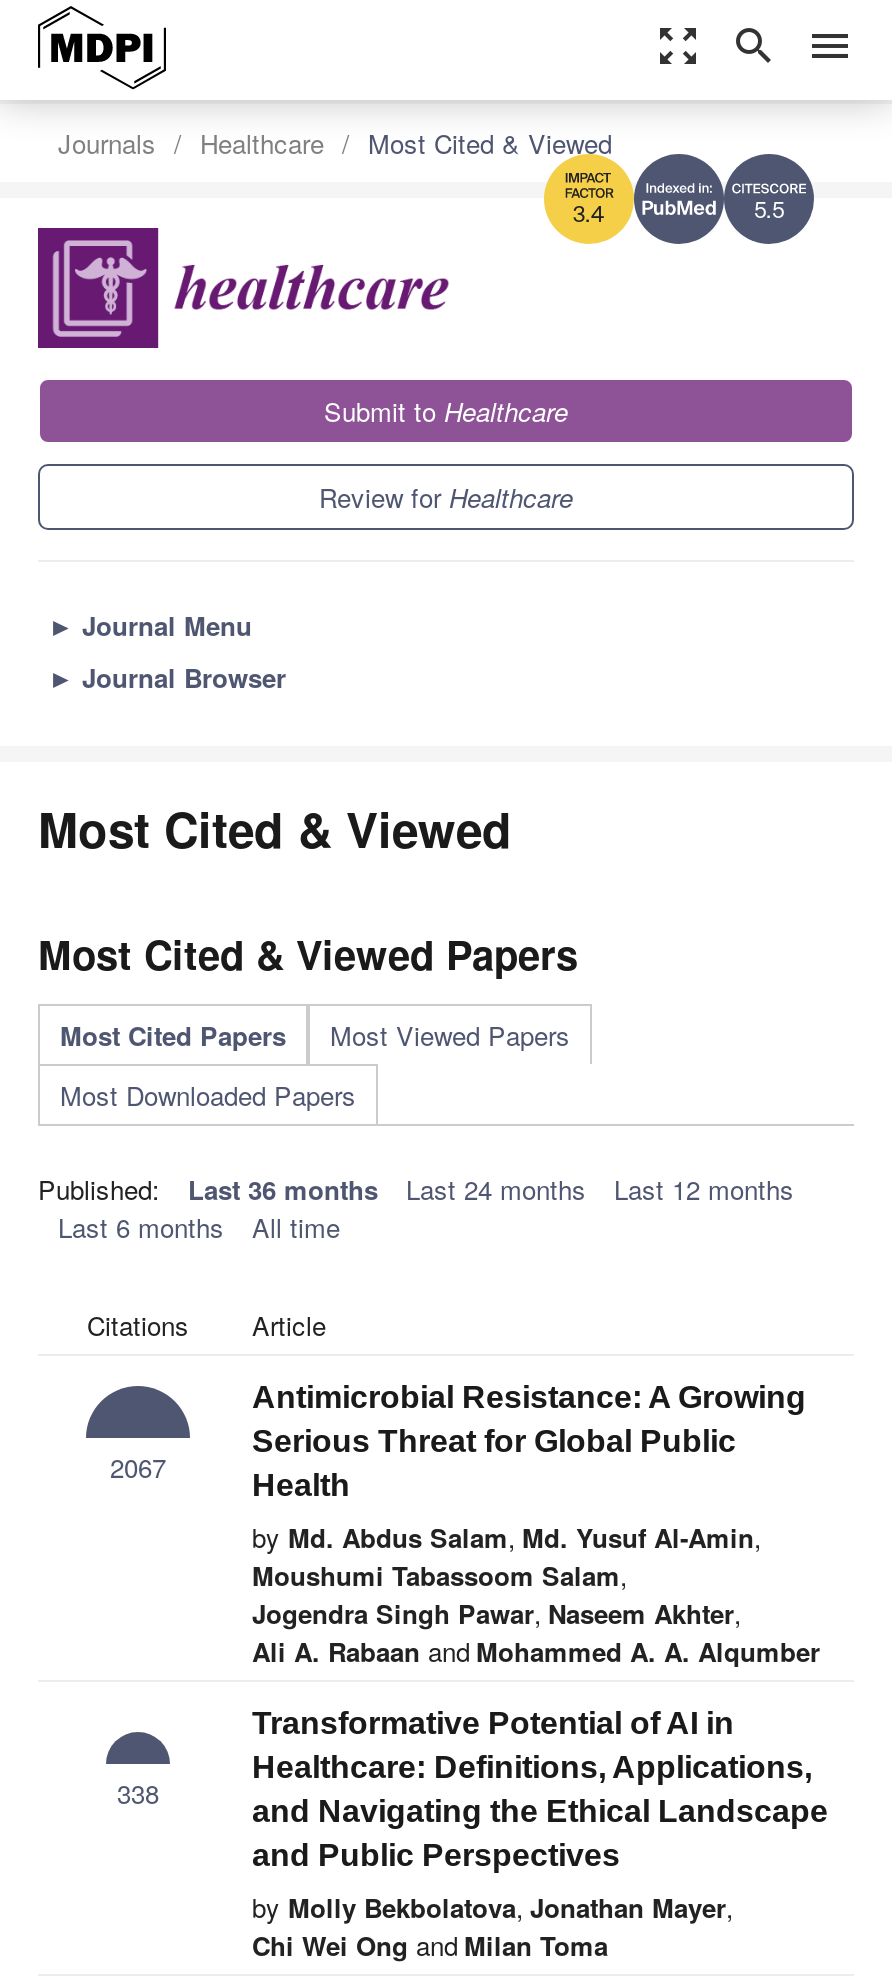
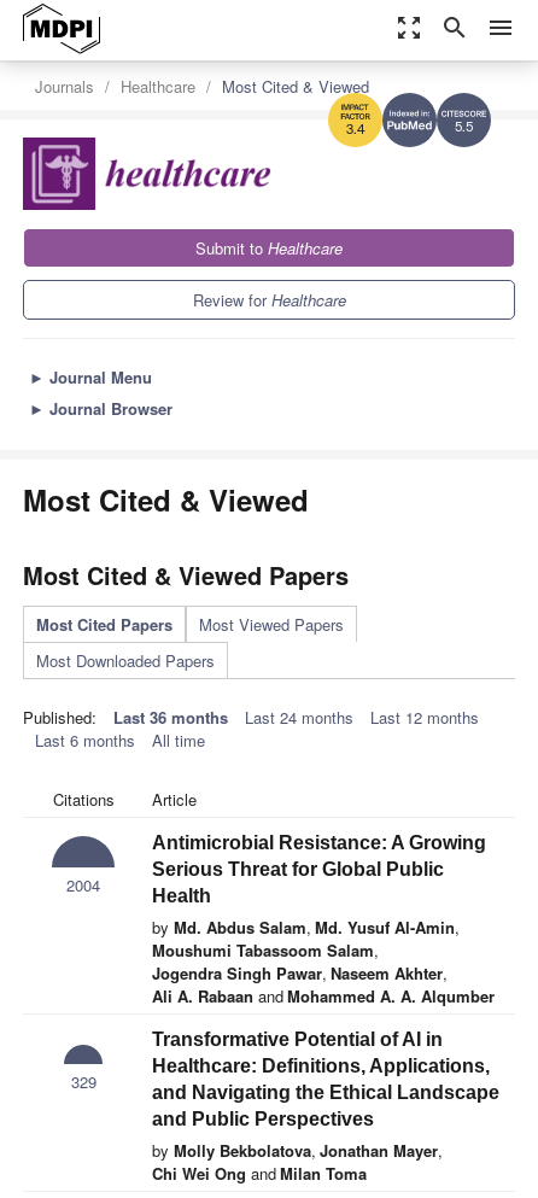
[110,1448,166,1486] 2067 -> [66,874,100,897] 2004
[117,1774,159,1812] 338 -> [71,1070,96,1093] 329

